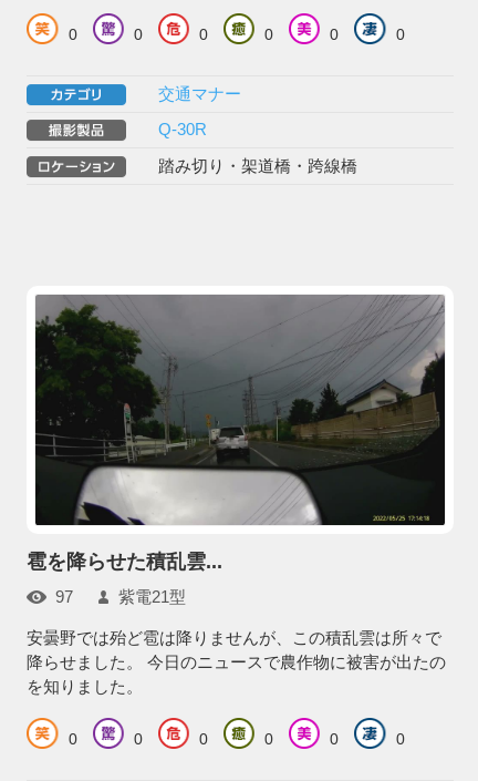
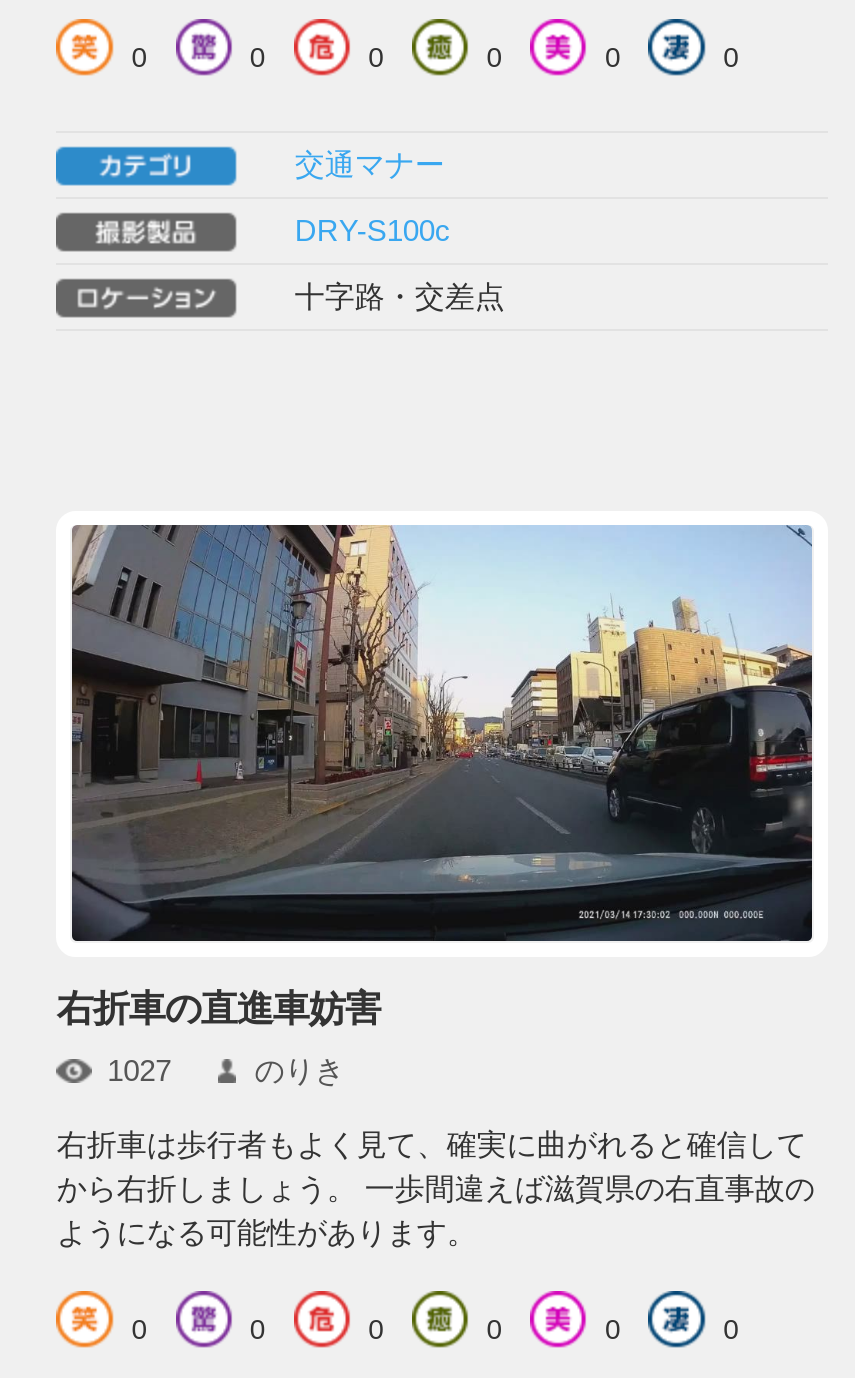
[159,121,207,139] Q-30R -> [295,215,451,247] DRY-S100c
[159,158,358,175] 踏み切り・架道橋・跨線橋 -> [295,281,505,313] 十字路・交差点
[27,294,446,573] [image] | 雹を降らせた積乱雲... -> [57,524,814,1029] [image] | 右折車の直進車妨害
[55,588,186,606] 97 | 紫電21型 -> [107,1055,345,1087] 1027 | のりき
[27,629,446,695] 安曇野では殆ど雹は降りませんが、この積乱雲は所々で | 降らせました。 今日のニュースで農作物に被害が出たの | を知りました。 -> [57,1129,815,1249] 右折車は歩行者もよく見て、確実に曲がれると確信して | から右折しましょう。 一歩間違えば滋賀県の右直事故の | ようになる可能性があります。

